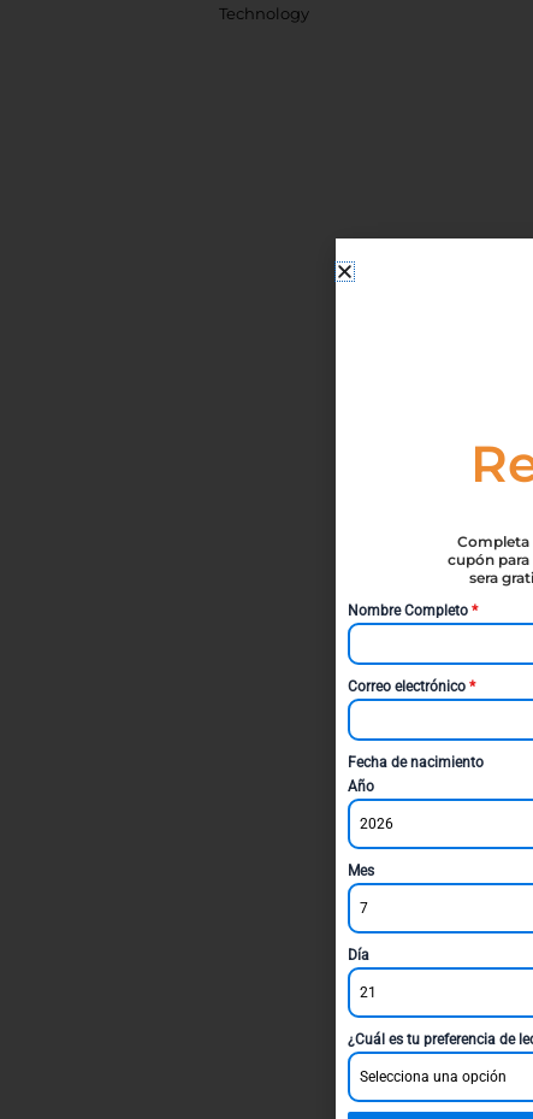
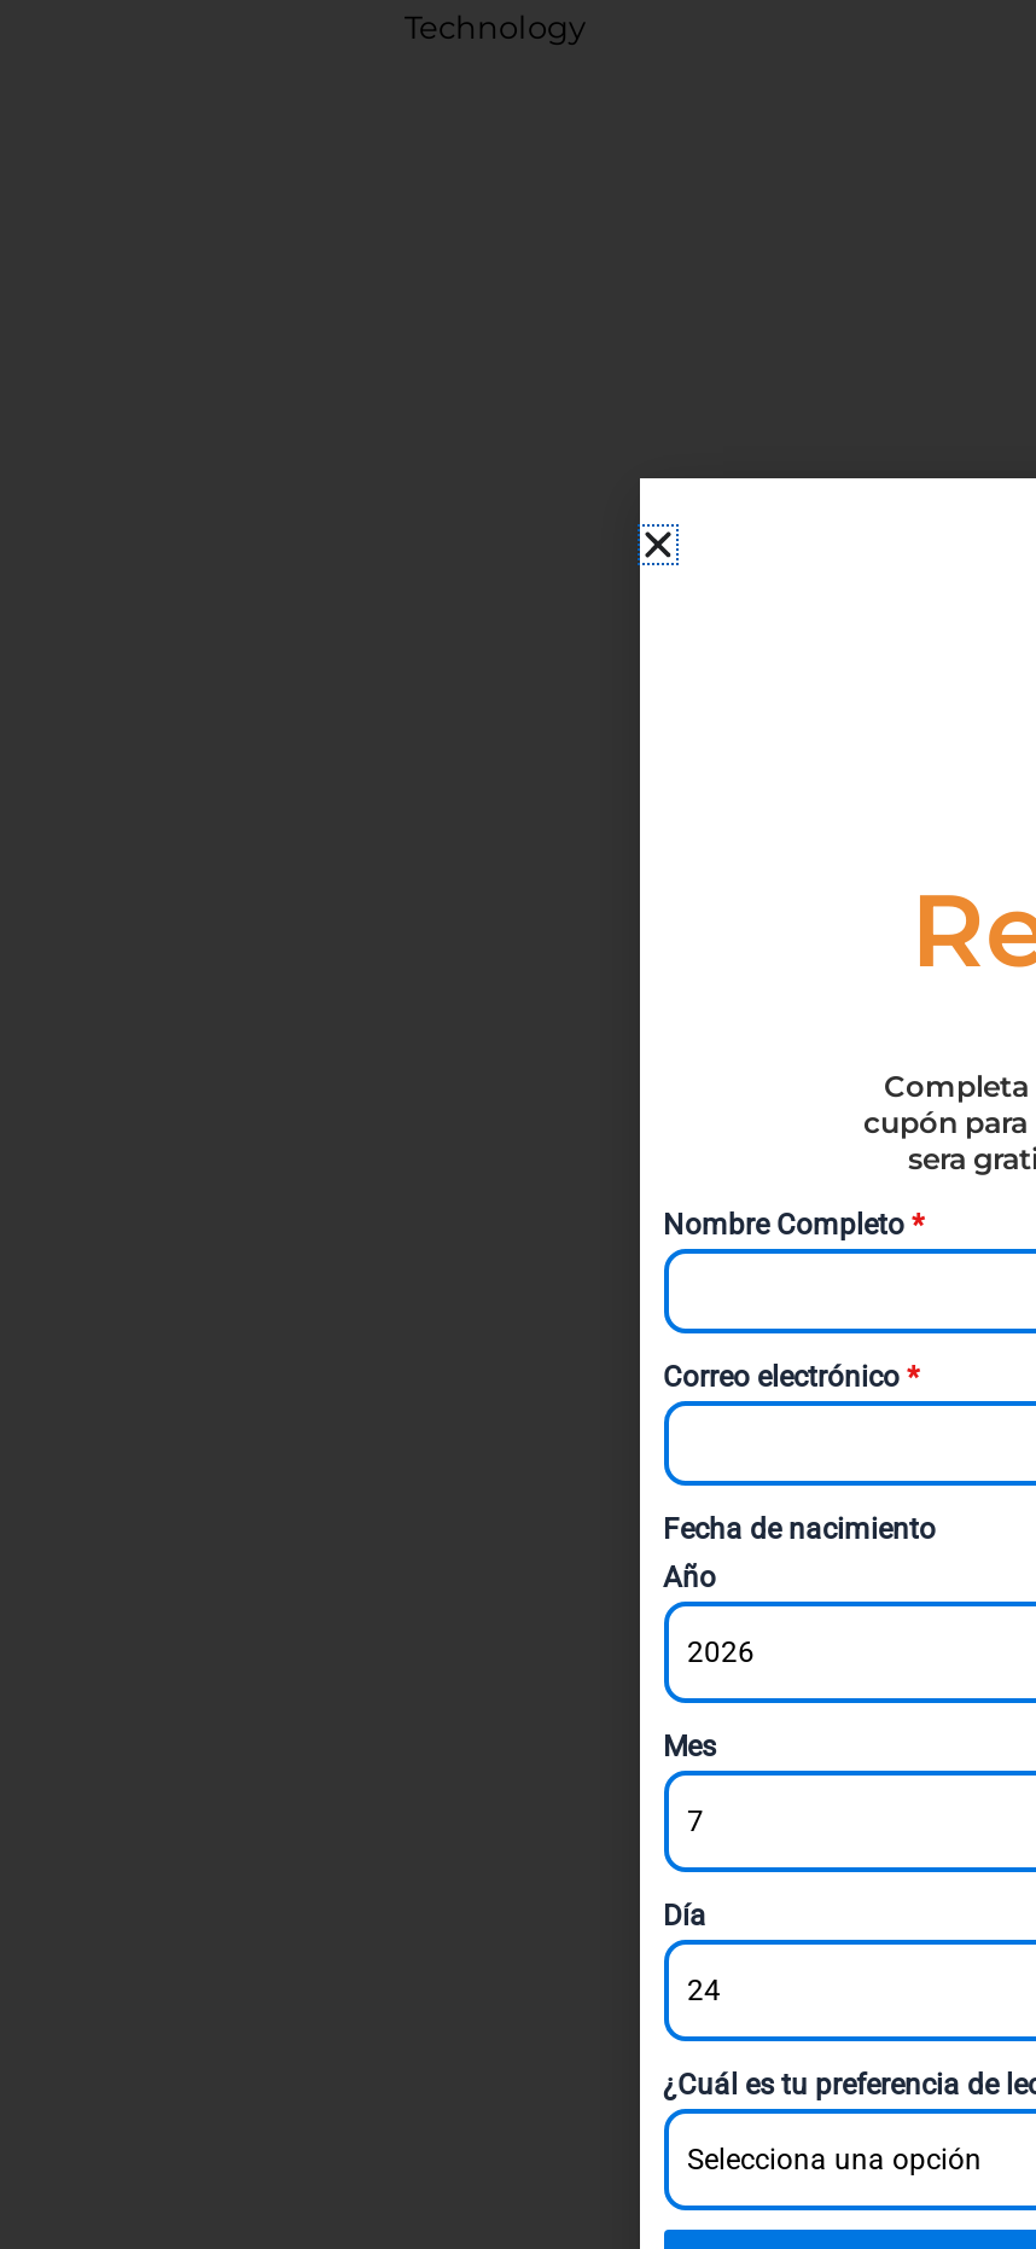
[359,984,376,1000] 21 -> [687,1973,721,2006] 24

